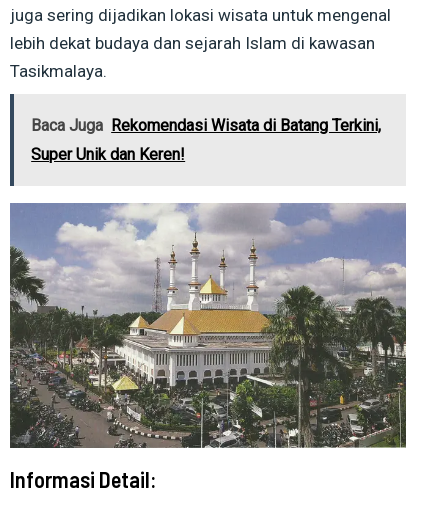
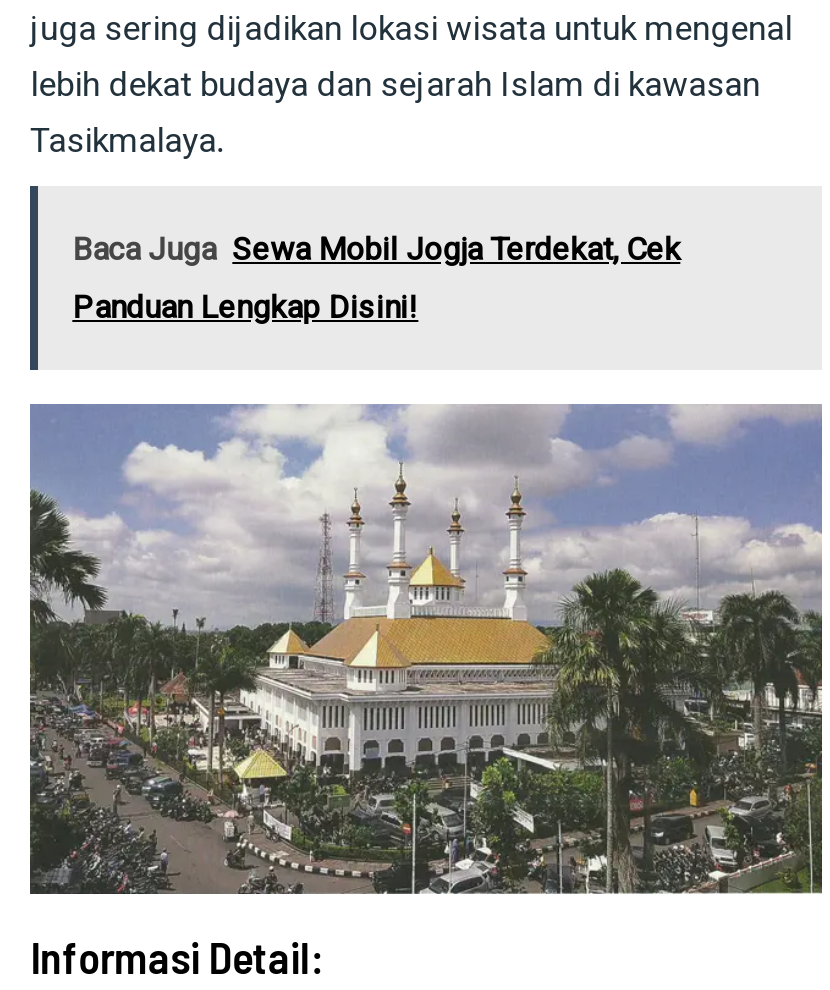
[31,116,381,135] Baca Juga Rekomendasi Wisata di Batang Terkini, -> [72,229,680,267] Baca Juga Sewa Mobil Jogja Terdekat, Cek
[31,145,185,164] Super Unik dan Keren! -> [72,287,418,325] Panduan Lengkap Disini!

